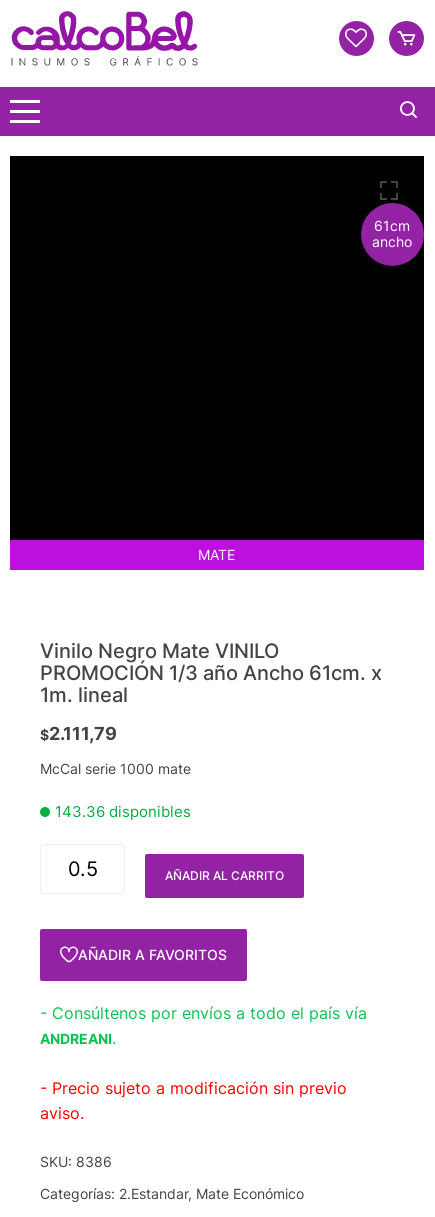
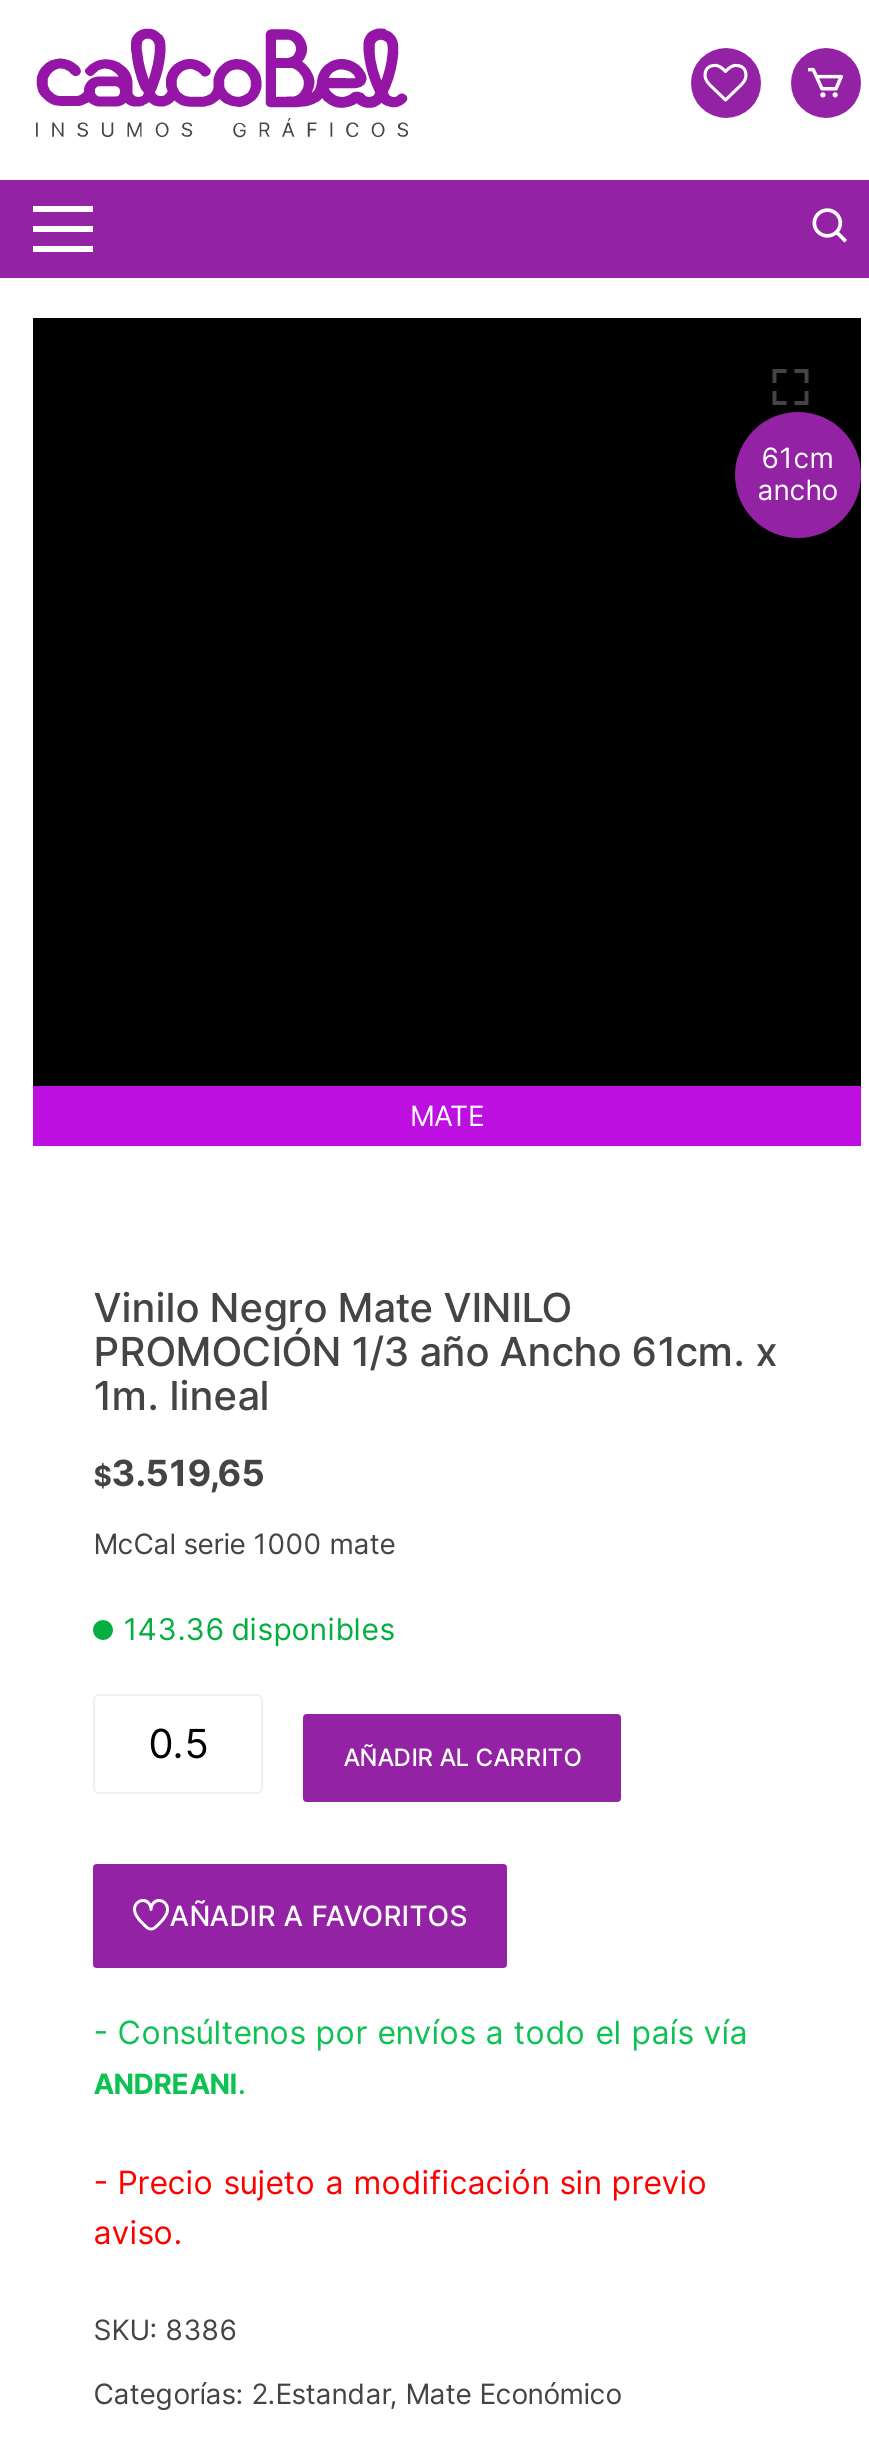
[40,722,117,743] $2.111,79 -> [93,1451,265,1493] $3.519,65

